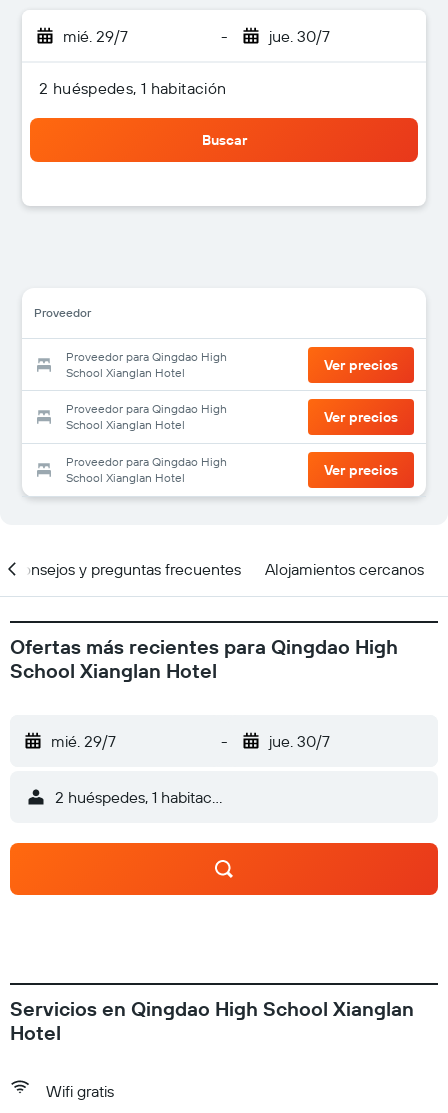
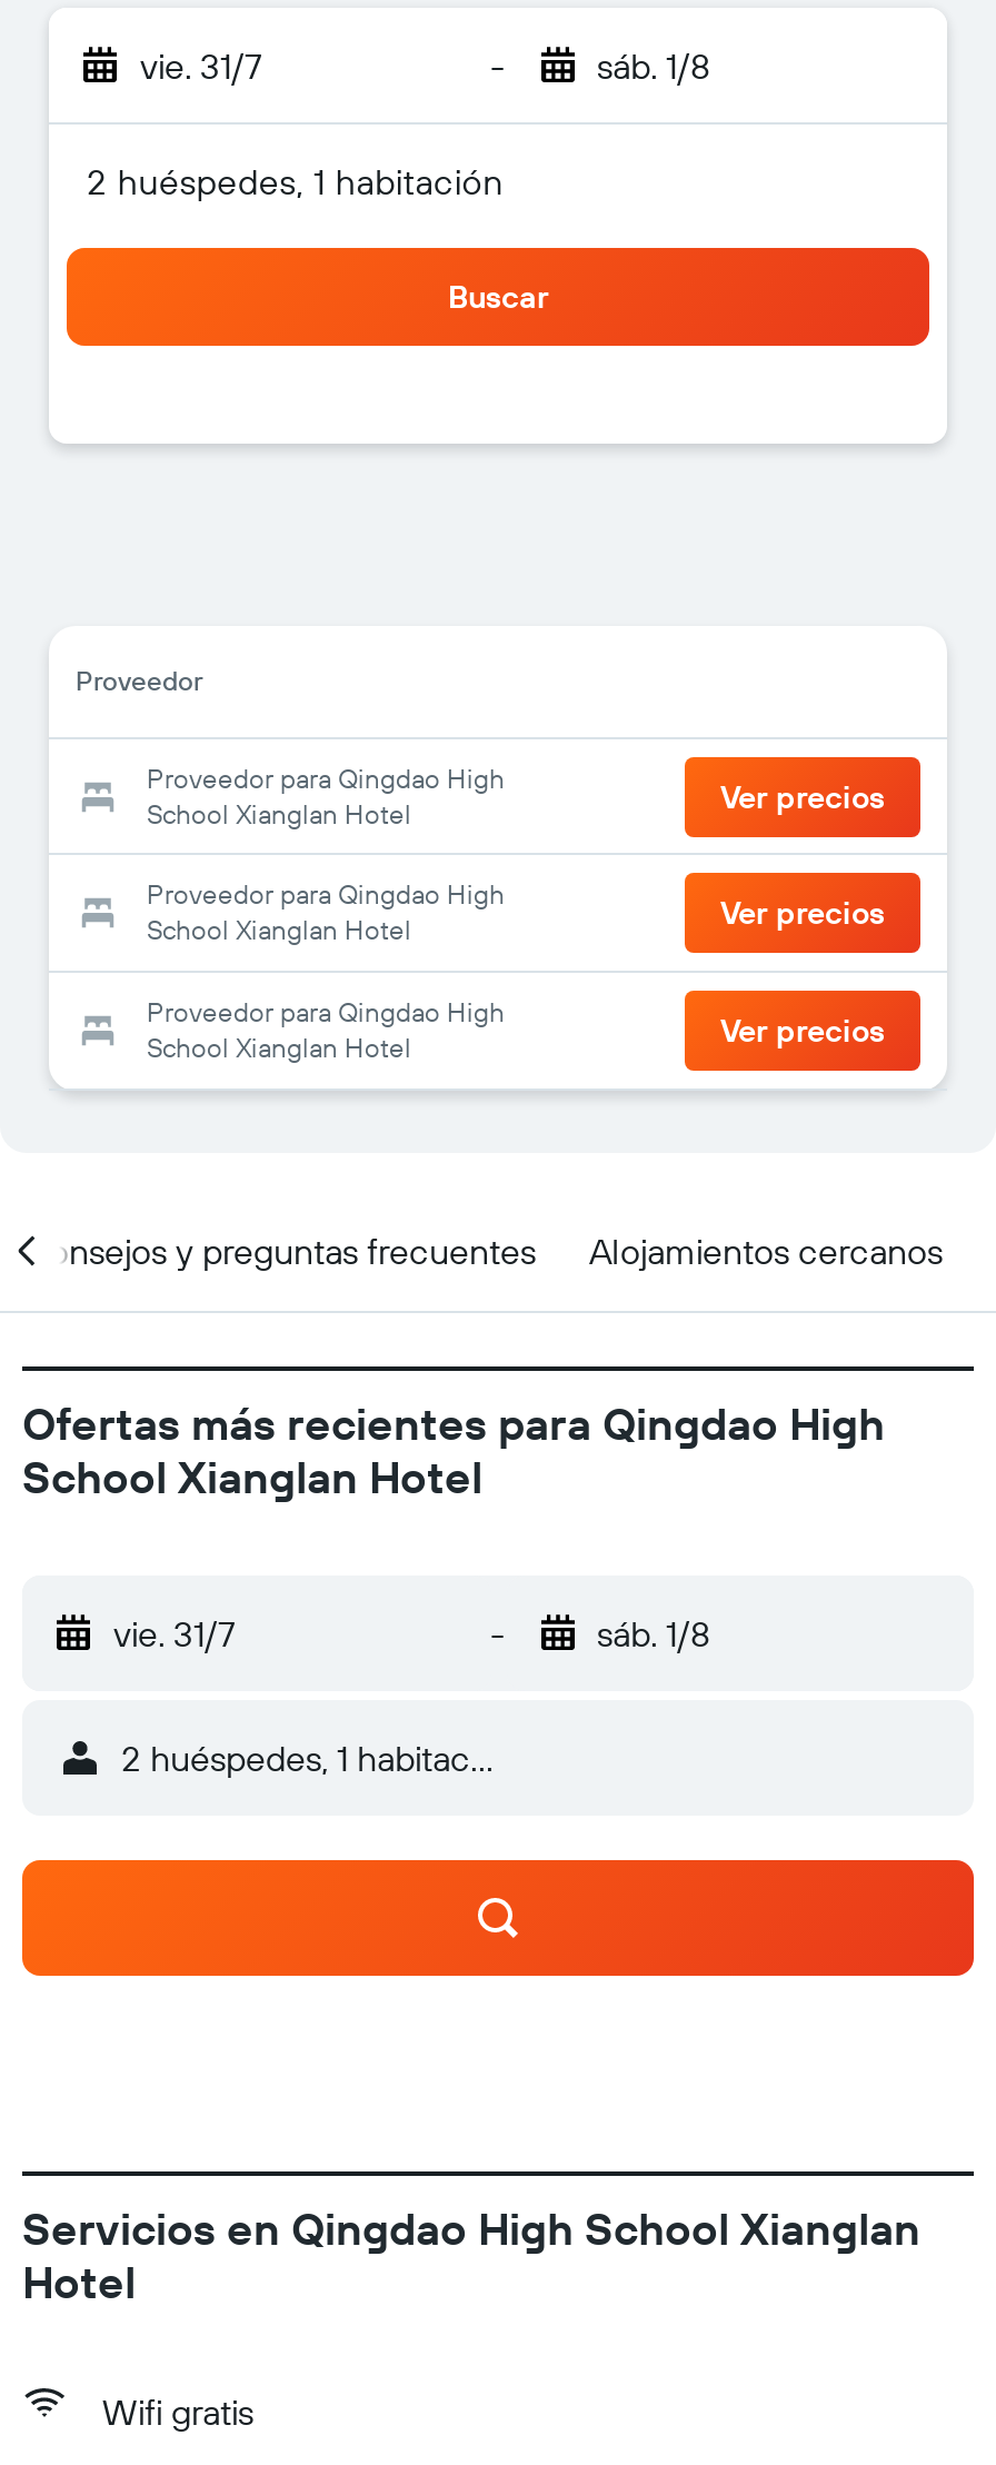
[63,26,128,46] mié. 29/7 -> [140,43,262,88] vie. 31/7
[268,26,329,46] jue. 30/7 -> [597,43,710,88] sáb. 1/8
[51,731,116,751] mié. 29/7 -> [113,1611,236,1656] vie. 31/7
[268,731,329,751] jue. 30/7 -> [597,1611,710,1656] sáb. 1/8

